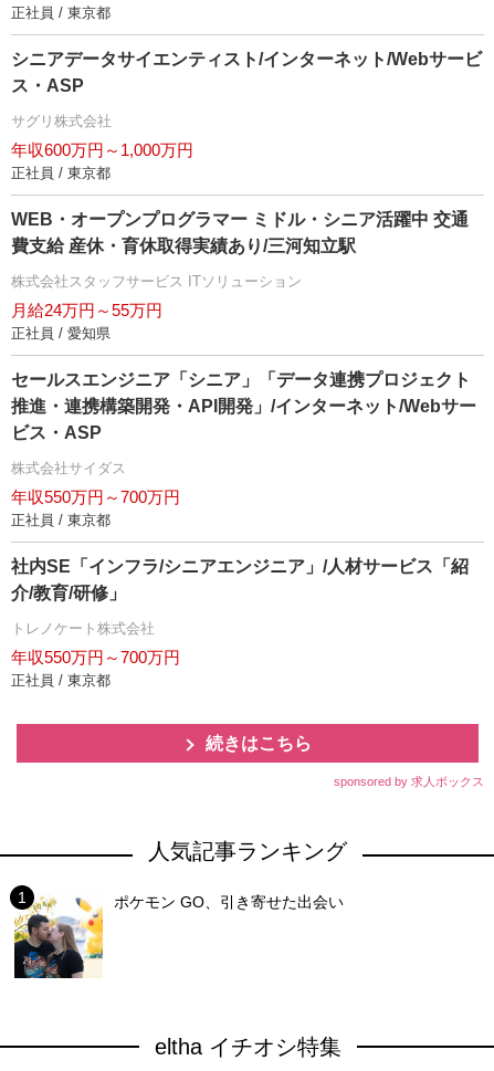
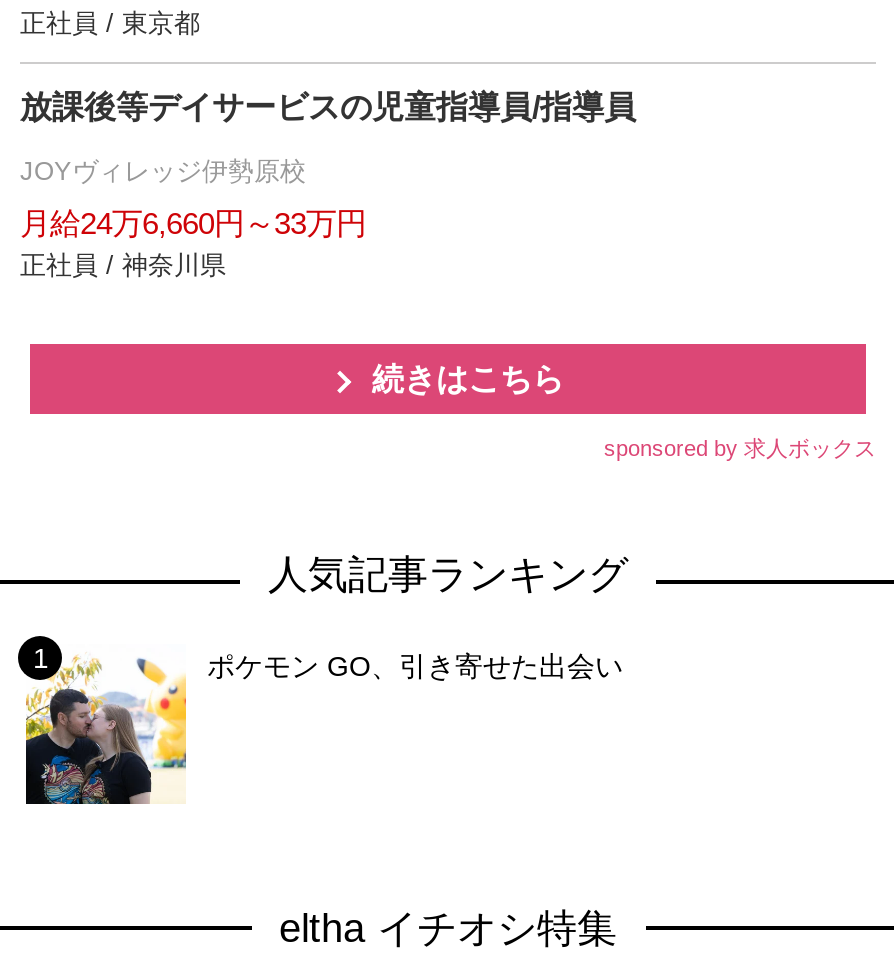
[11,50,482,689] シニアデータサイエンティスト/インターネット/Webサービ | ス・ASP | サグリ株式会社 | 年収600万円～1,000万円 | 正社員 / 東京都 | WEB・オープンプログラマー ミドル・シニア活躍中 交通 | 費支給 産休・育休取得実績あり/三河知立駅 | 株式会社スタッフサービス ITソリューション | 月給24万円～55万円 | 正社員 / 愛知県 | セールスエンジニア「シニア」「データ連携プロジェクト | 推進・連携構築開発・API開発」/インターネット/Webサー | ビス・ASP | 株式会社サイダス | 年収550万円～700万円 | 正社員 / 東京都 | 社内SE「インフラ/シニアエンジニア」/人材サービス「紹 | 介/教育/研修」 | トレノケート株式会社 | 年収550万円～700万円 | 正社員 / 東京都 -> [20,90,636,280] 放課後等デイサービスの児童指導員/指導員 | JOYヴィレッジ伊勢原校 | 月給24万6,660円～33万円 | 正社員 / 神奈川県

